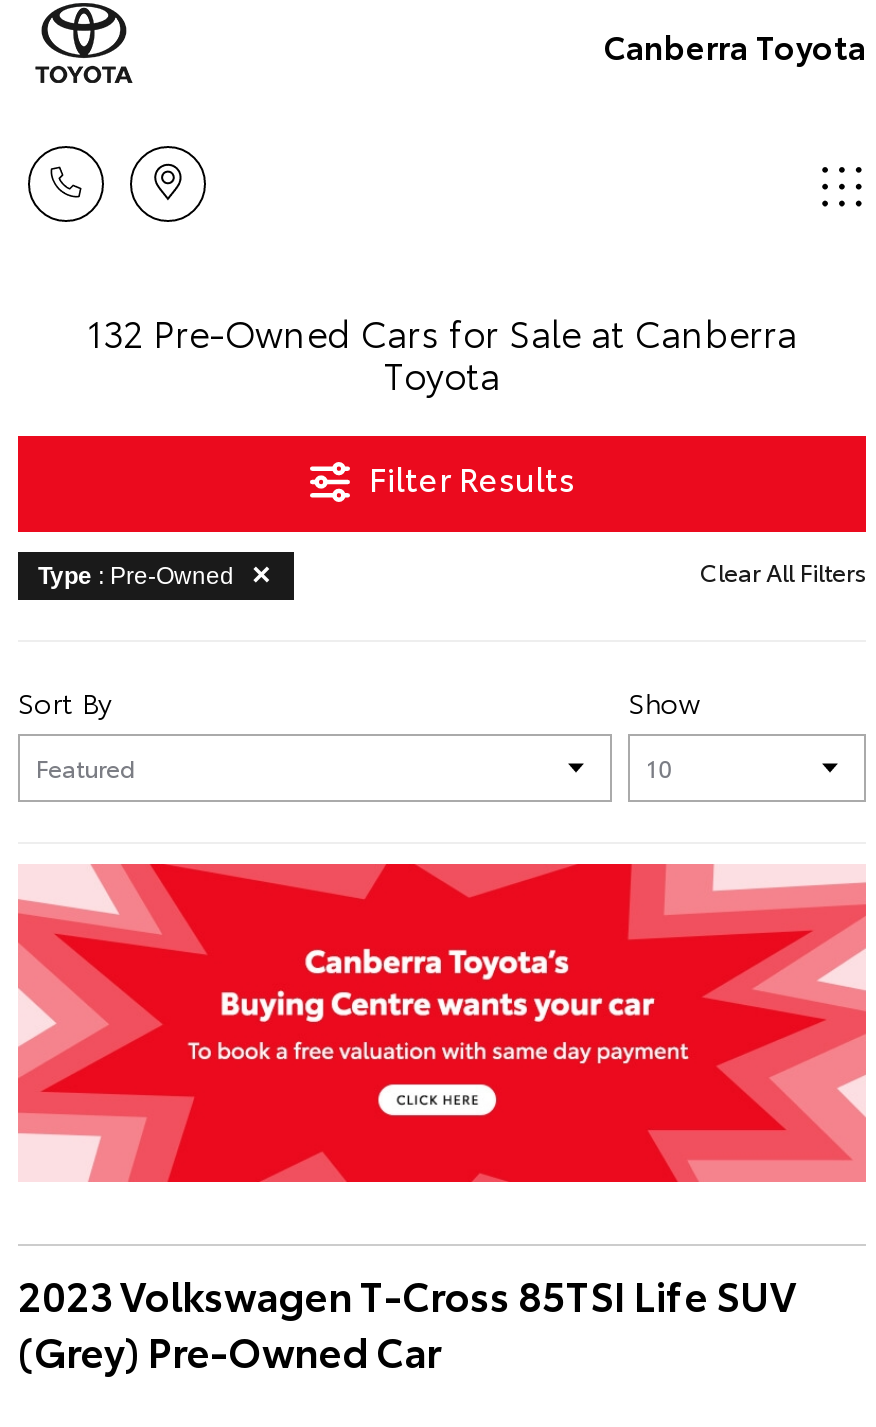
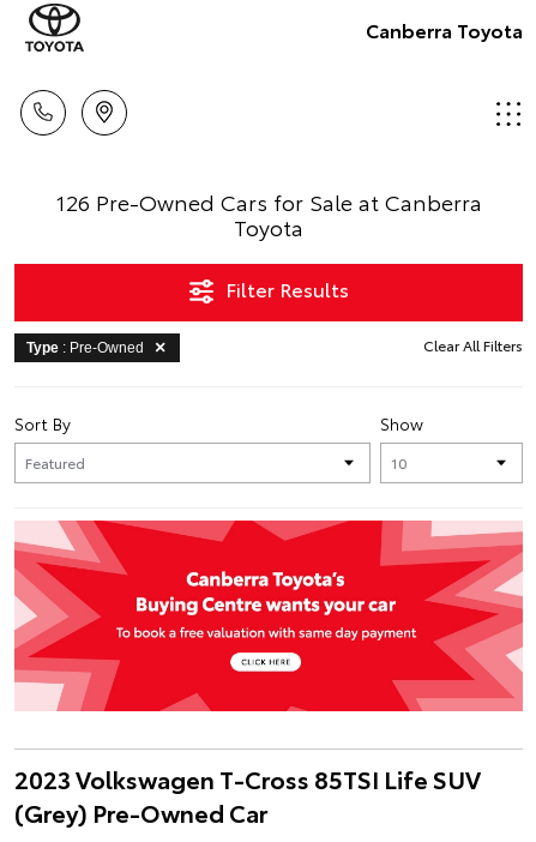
[87,306,797,358] 132 Pre-Owned Cars for Sale at Canberra -> [56,186,481,217] 126 Pre-Owned Cars for Sale at Canberra

